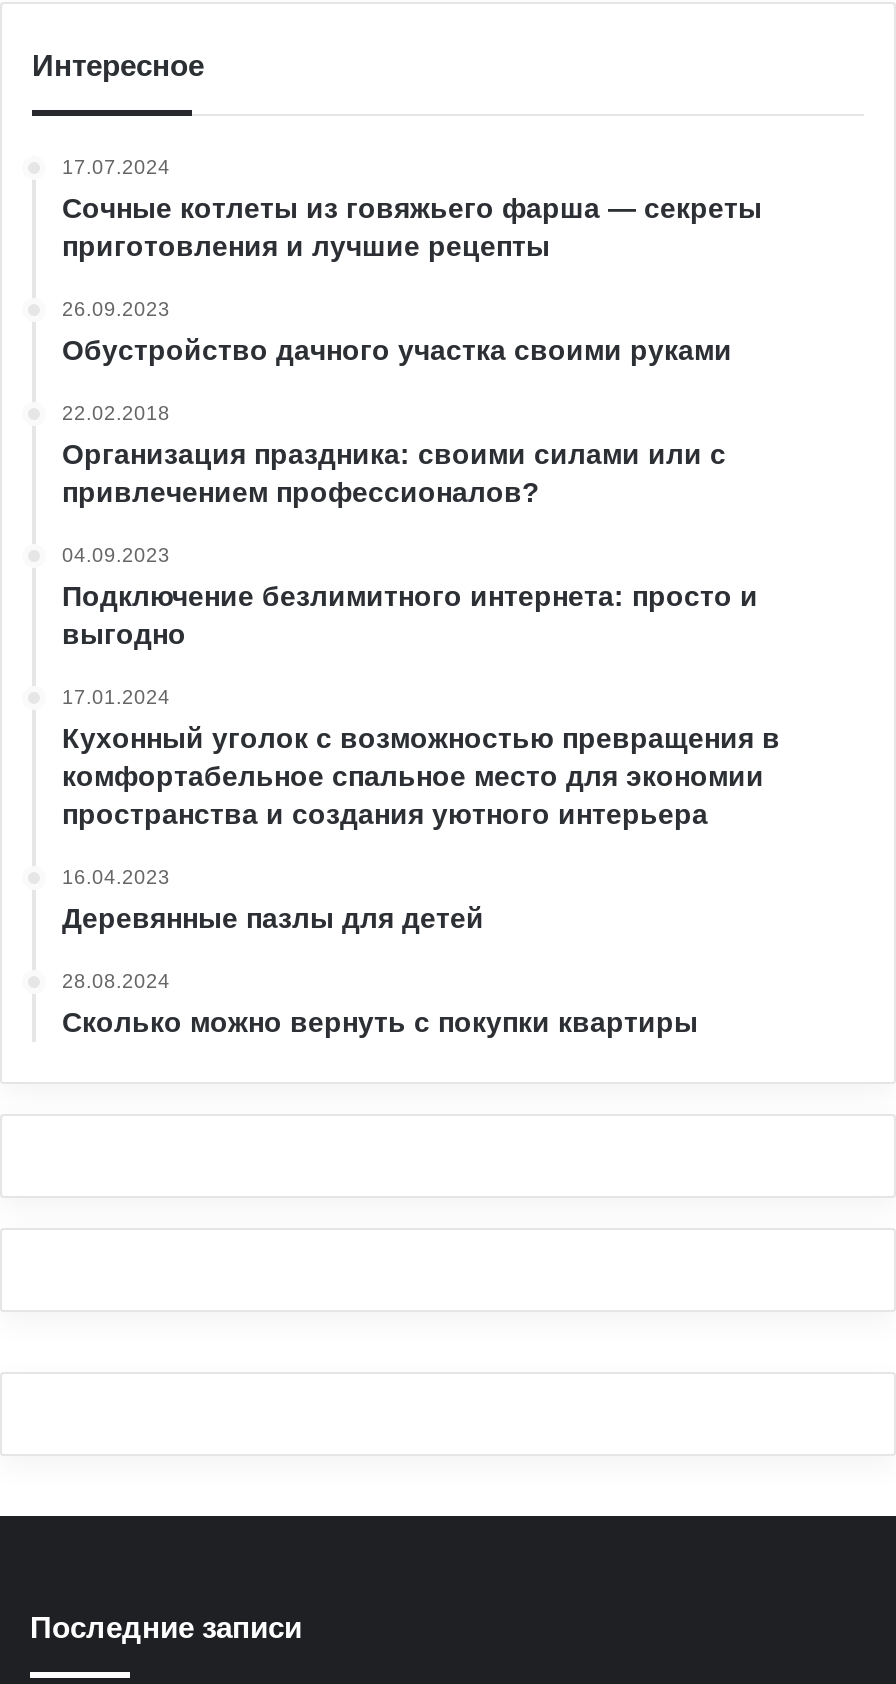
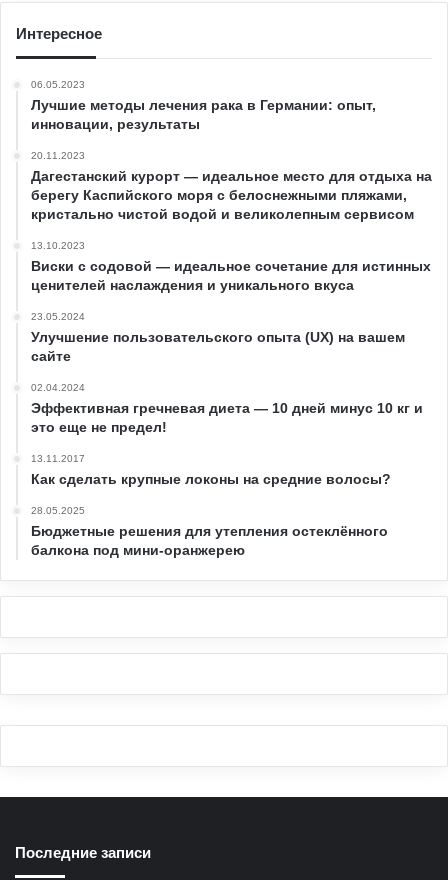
[62,157,762,263] 17.07.2024 | Сочные котлеты из говяжьего фарша — секреты | приготовления и лучшие рецепты -> [31,79,376,132] 06.05.2023 | Лучшие методы лечения рака в Германии: опыт, | инновации, результаты
[62,299,732,367] 26.09.2023 | Обустройство дачного участка своими руками -> [31,150,432,222] 20.11.2023 | Дагестанский курорт — идеальное место для отдыха на | берегу Каспийского моря с белоснежными пляжами, | кристально чистой водой и великолепным сервисом
[62,403,726,509] 22.02.2018 | Организация праздника: своими силами или с | привлечением профессионалов? -> [31,240,431,293] 13.10.2023 | Виски с содовой — идеальное сочетание для истинных | ценителей наслаждения и уникального вкуса
[62,545,758,651] 04.09.2023 | Подключение безлимитного интернета: просто и | выгодно -> [31,311,405,364] 23.05.2024 | Улучшение пользовательского опыта (UX) на вашем | сайте
[62,687,780,831] 17.01.2024 | Кухонный уголок с возможностью превращения в | комфортабельное спальное место для экономии | пространства и создания уютного интерьера -> [31,382,423,435] 02.04.2024 | Эффективная гречневая диета — 10 дней минус 10 кг и | это еще не предел!
[62,867,484,935] 16.04.2023 | Деревянные пазлы для детей -> [31,453,391,487] 13.11.2017 | Как сделать крупные локоны на средние волосы?
[62,971,698,1039] 28.08.2024 | Сколько можно вернуть с покупки квартиры -> [31,505,388,558] 28.05.2025 | Бюджетные решения для утепления остеклённого | балкона под мини-оранжерею

